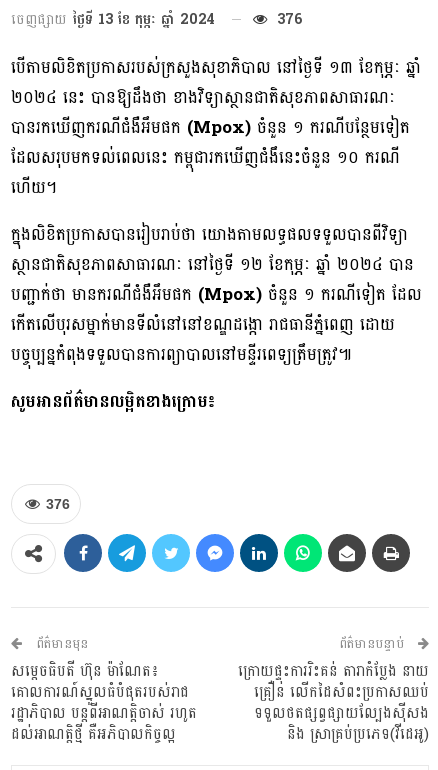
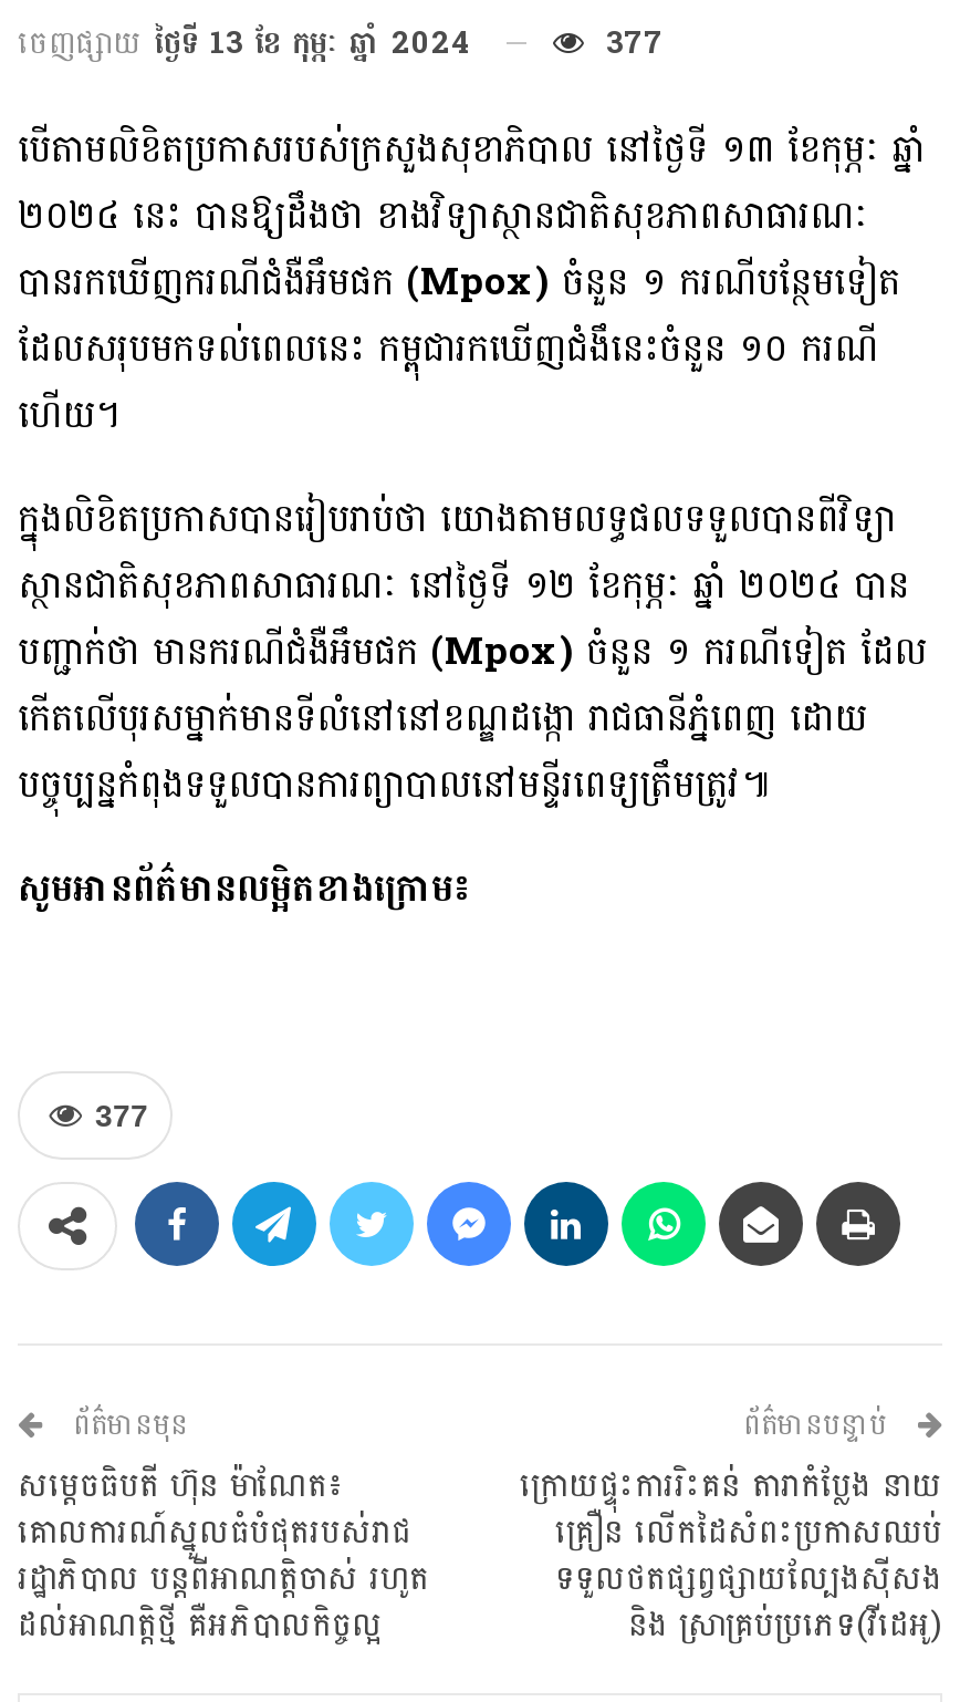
[277,7,302,32] 376 -> [606,15,664,70] 377
[46,496,70,512] 376 -> [95,1097,148,1133] 377

